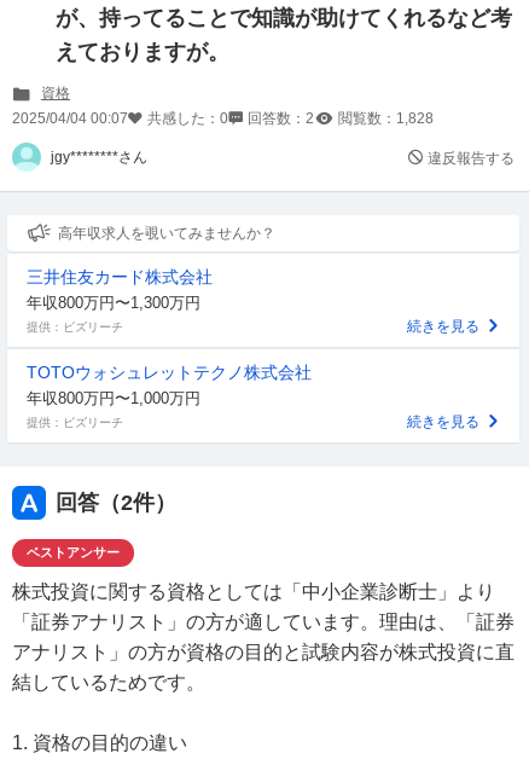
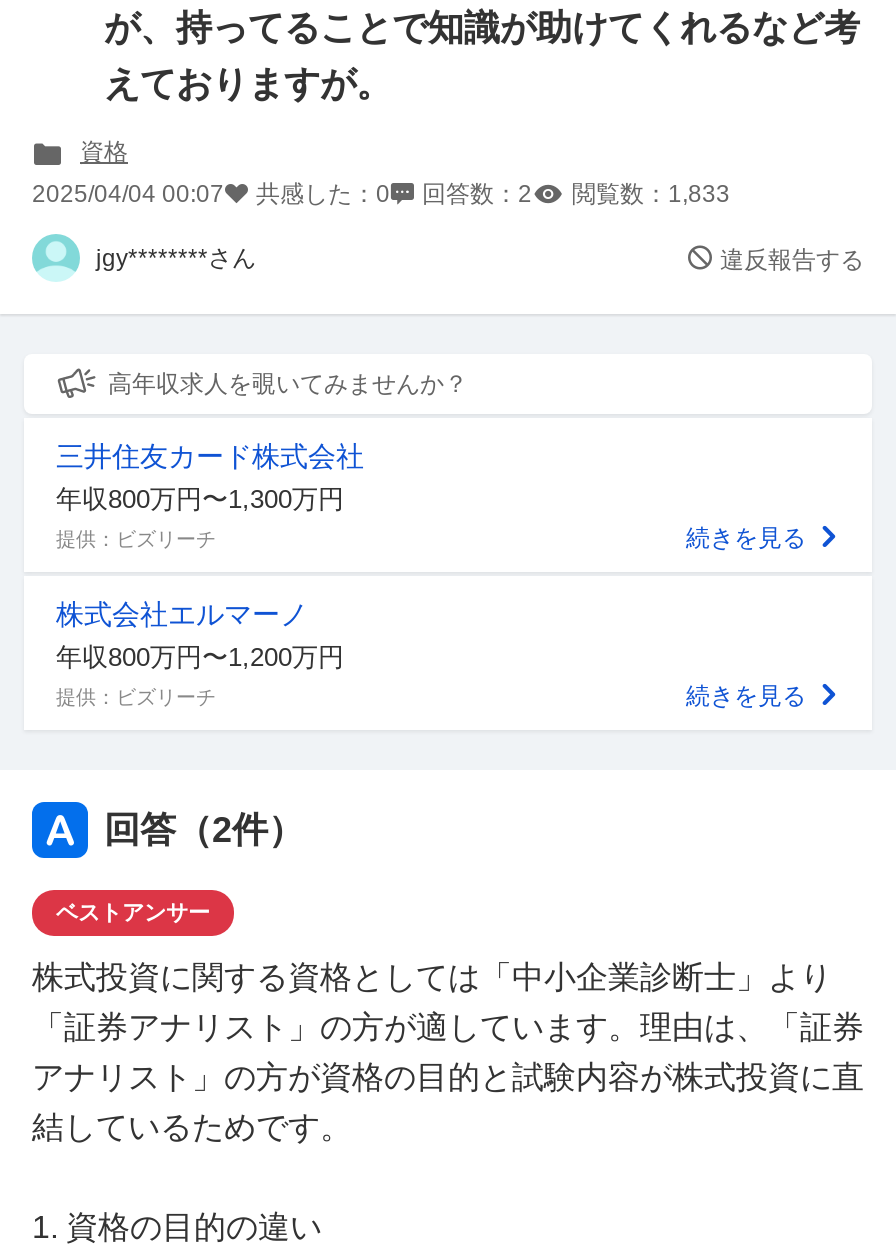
[338,110,434,127] 閲覧数：1,828 -> [572,181,730,209] 閲覧数：1,833
[27,363,312,408] TOTOウォシュレットテクノ株式会社 | 年収800万円〜1,000万円 -> [56,599,344,673] 株式会社エルマーノ | 年収800万円〜1,200万円

